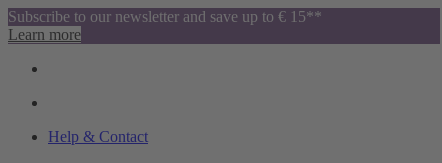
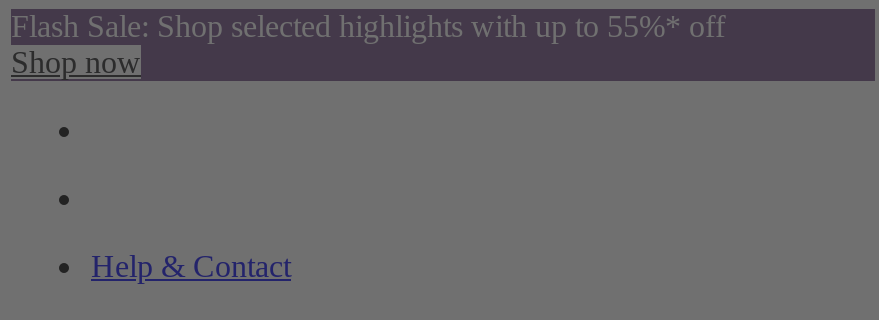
[8,8,322,43] Subscribe to our newsletter and save up to € 15** | Learn more -> [11,9,725,79] Flash Sale: Shop selected highlights with up to 55%* off | Shop now

